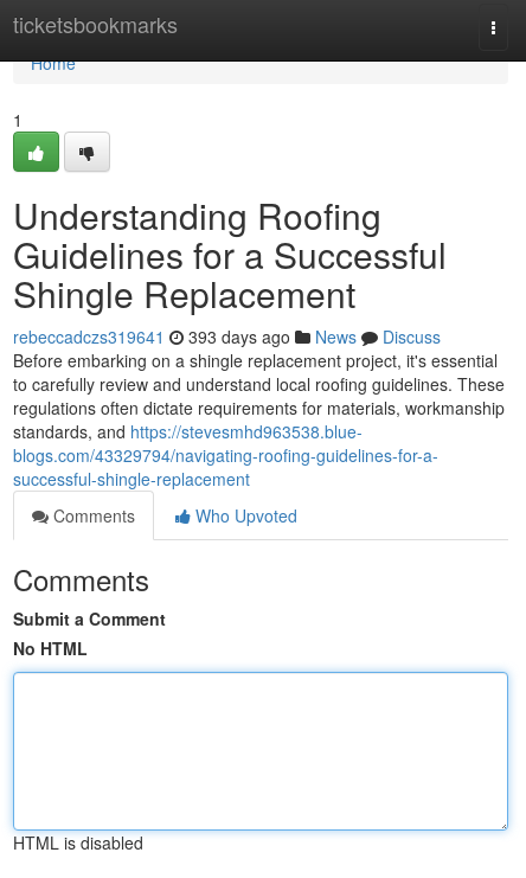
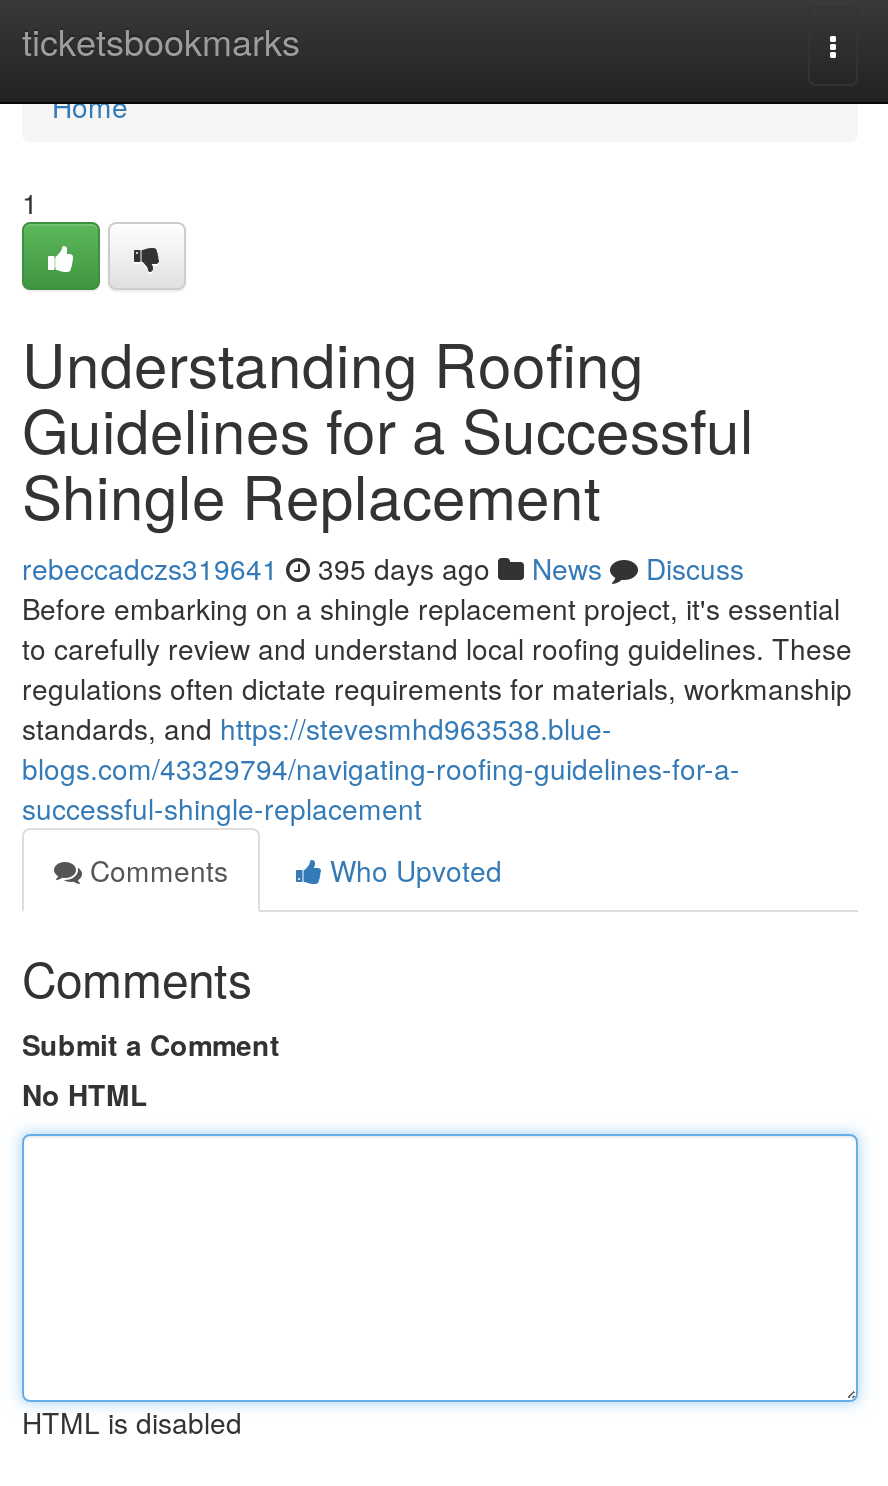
[13,325,441,348] rebeccadczs319641 393 days ago News Discuss -> [22,548,744,588] rebeccadczs319641 395 days ago News Discuss

